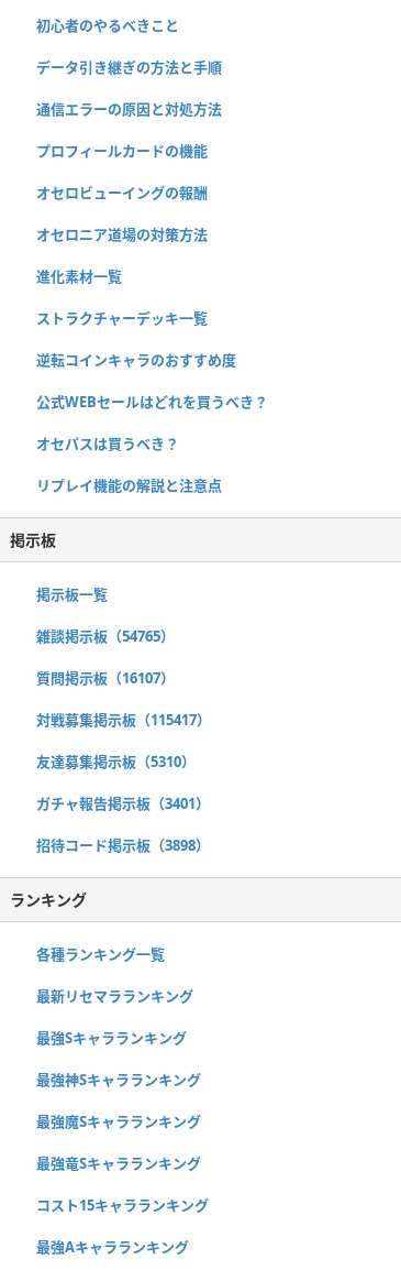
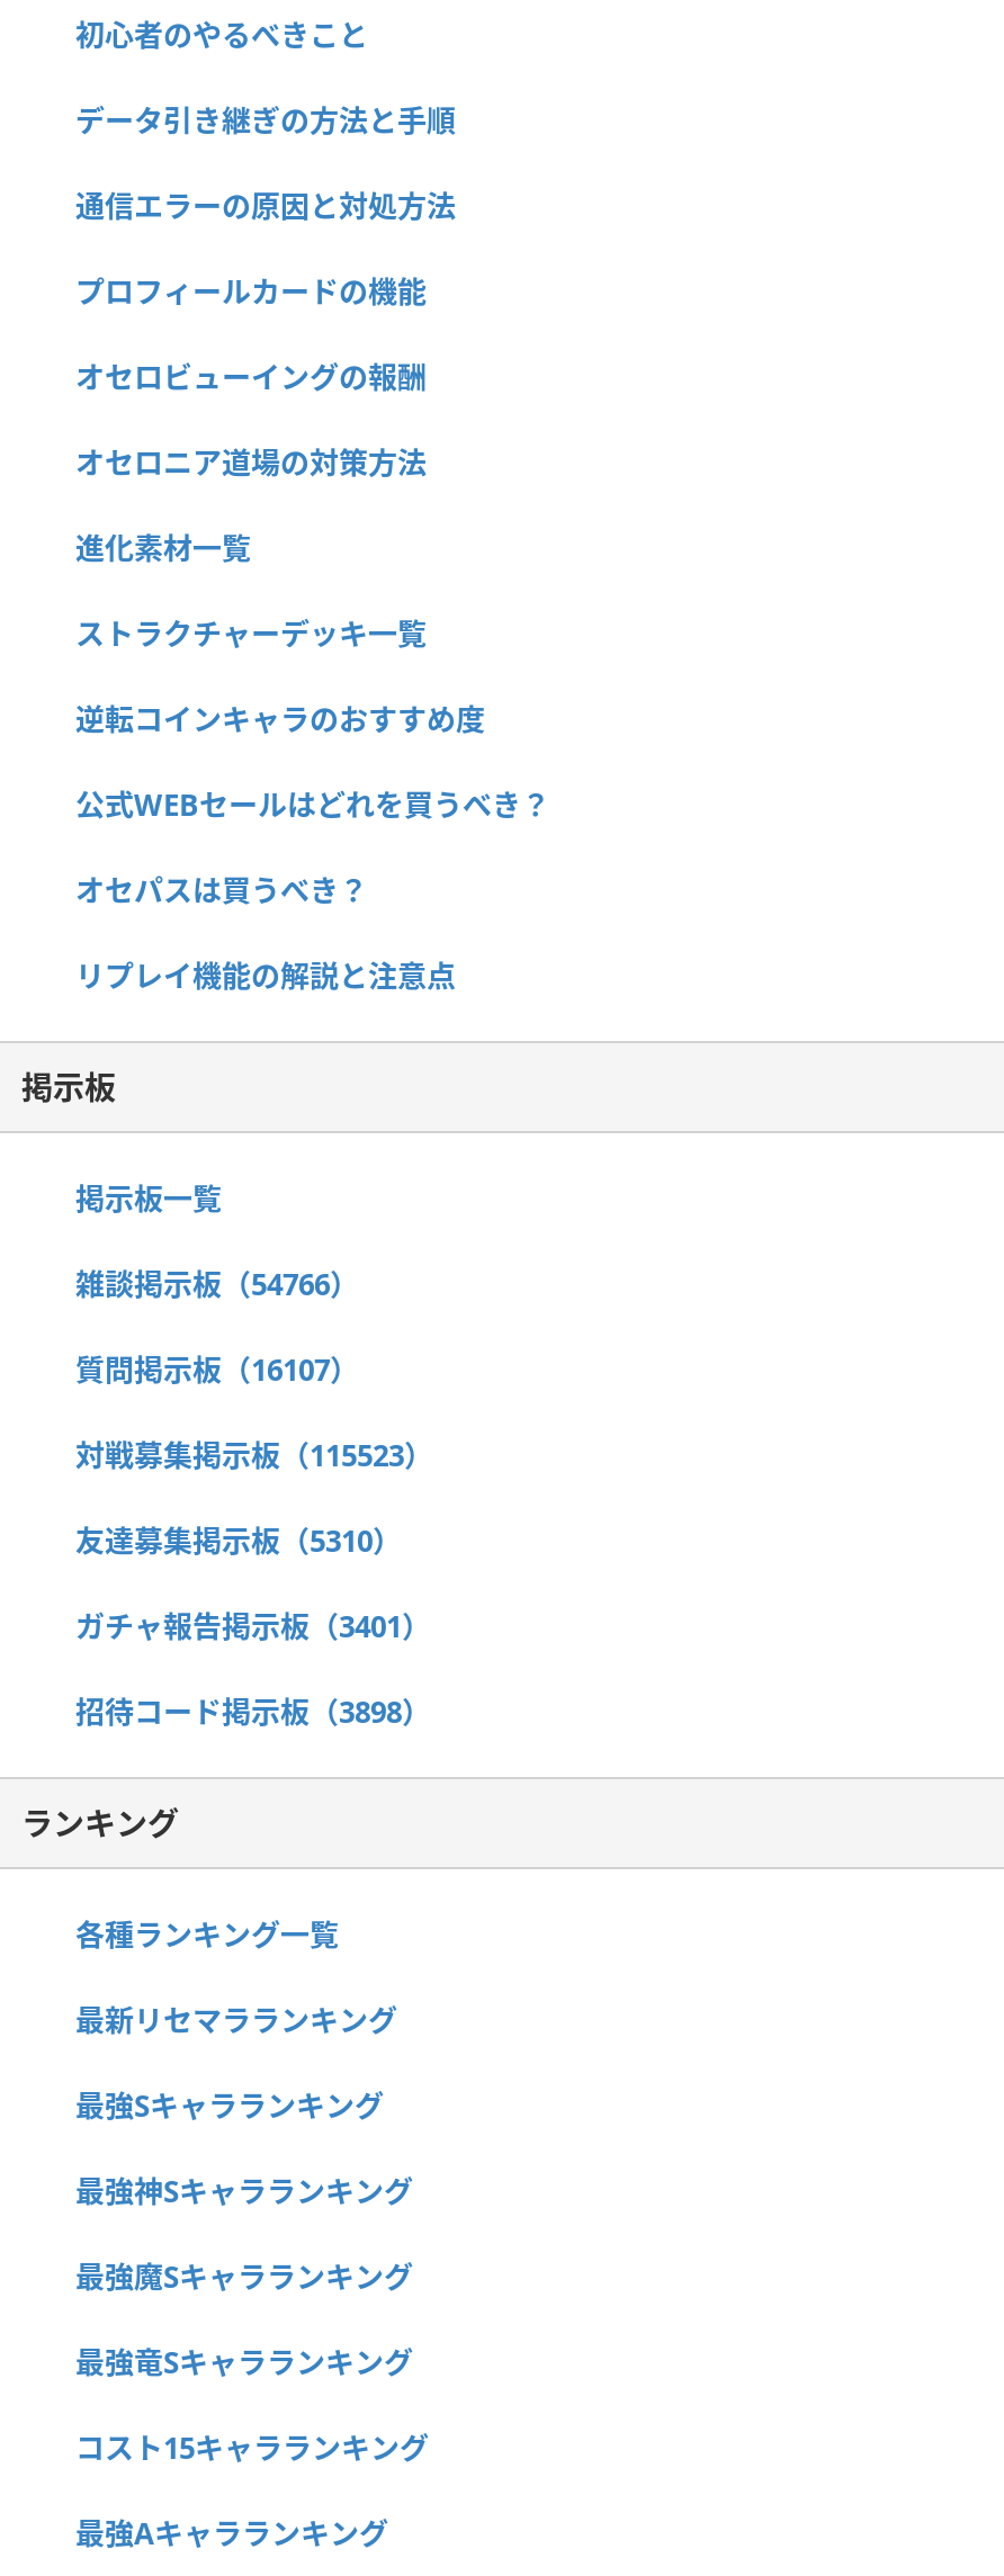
[36,626,175,646] 雑談掲示板（54765） -> [75,1264,359,1304] 雑談掲示板（54766）
[36,710,211,730] 対戦募集掲示板（115417） -> [75,1435,433,1475] 対戦募集掲示板（115523）

